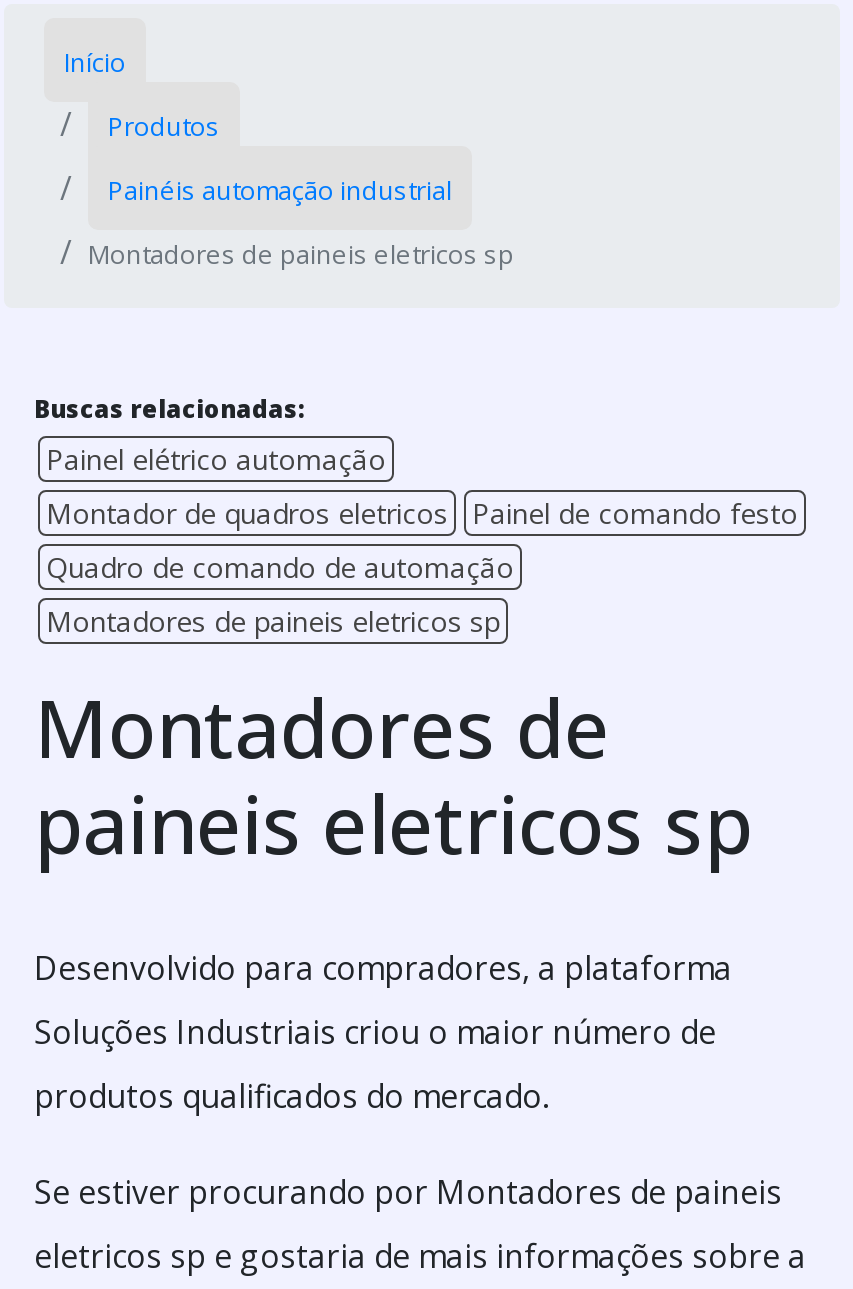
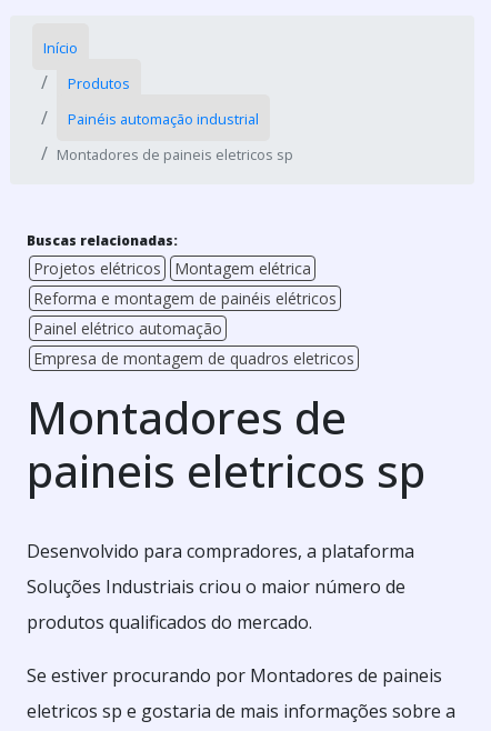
none -> [33,258,337,309] Projetos elétricos | Montagem elétrica | Reforma e montagem de painéis elétricos
moved [46,440,386,478] -> [33,318,222,339]: Painel elétrico automação
[46,494,798,640] Montador de quadros eletricos | Painel de comando festo | Quadro de comando de automação | Montadores de paineis eletricos sp -> [33,348,354,369] Empresa de montagem de quadros eletricos

